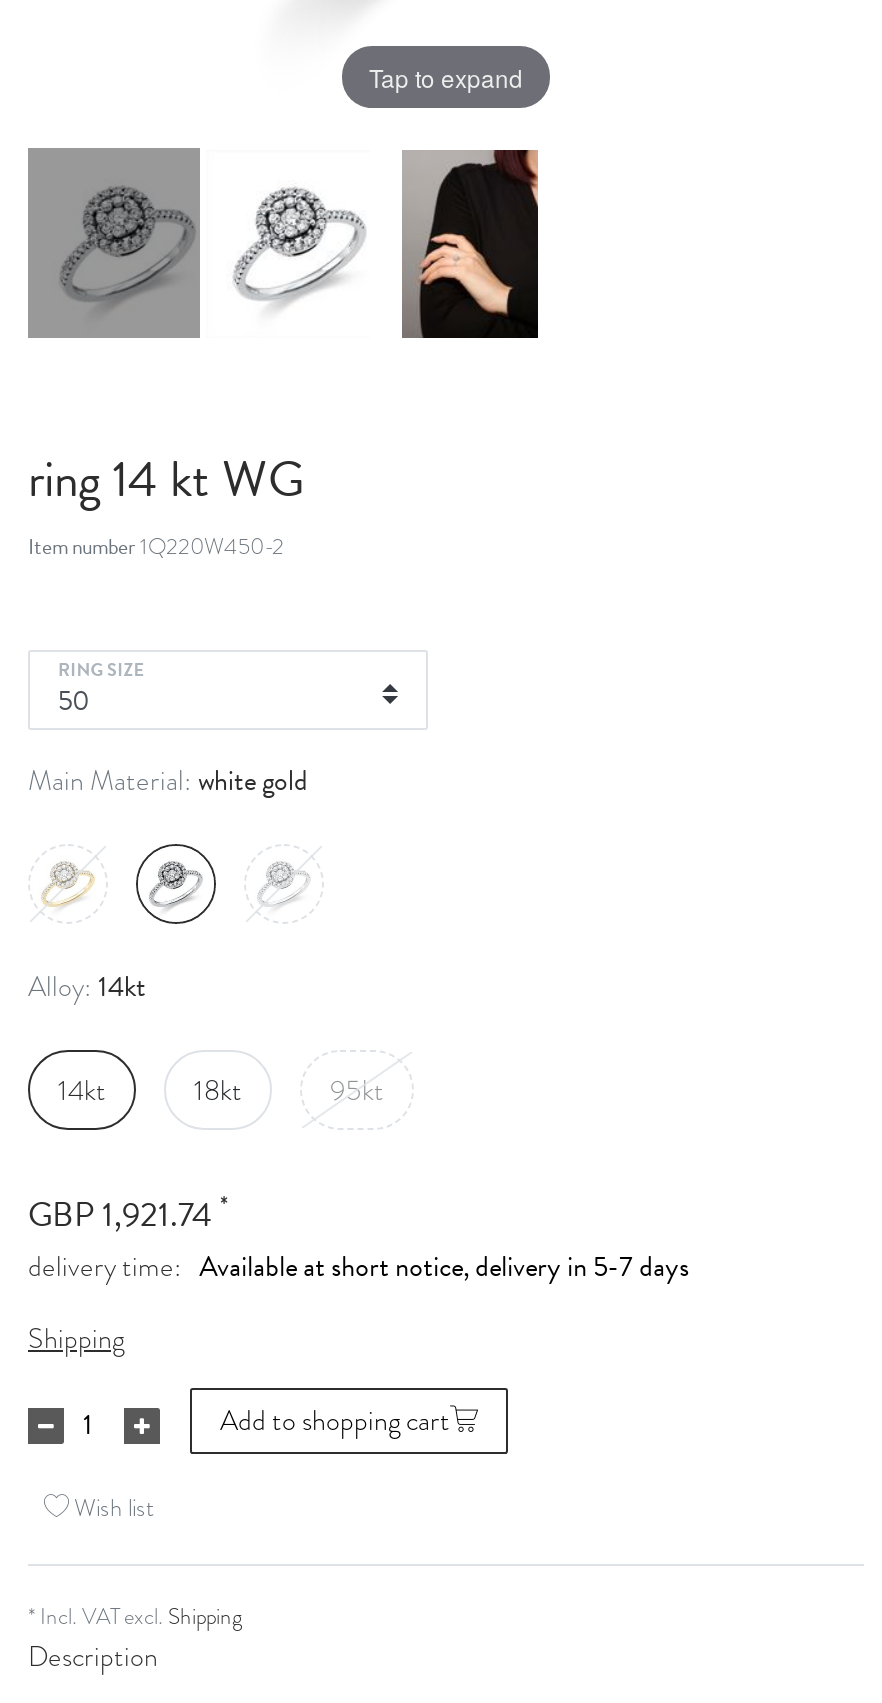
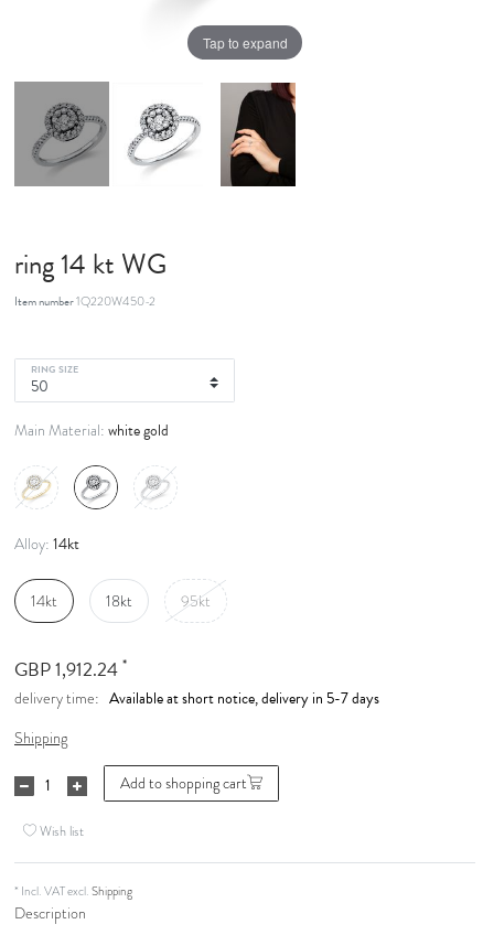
[28,1186,228,1241] GBP 1,921.74 * -> [14,654,127,684] GBP 1,912.24 *

